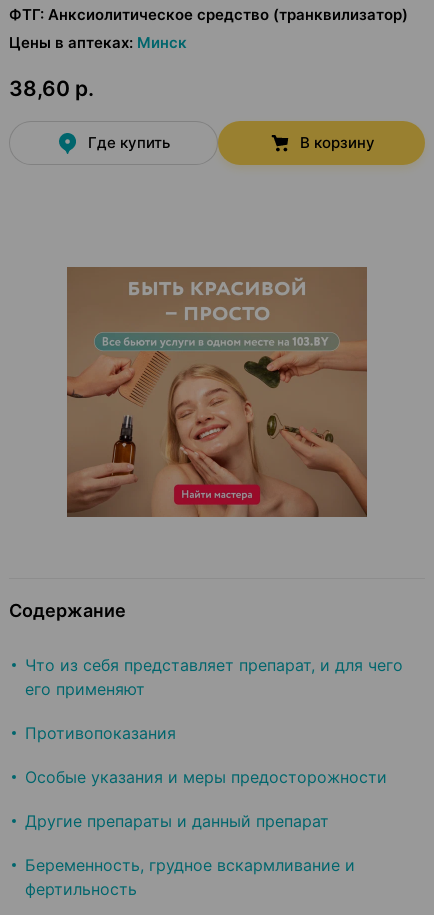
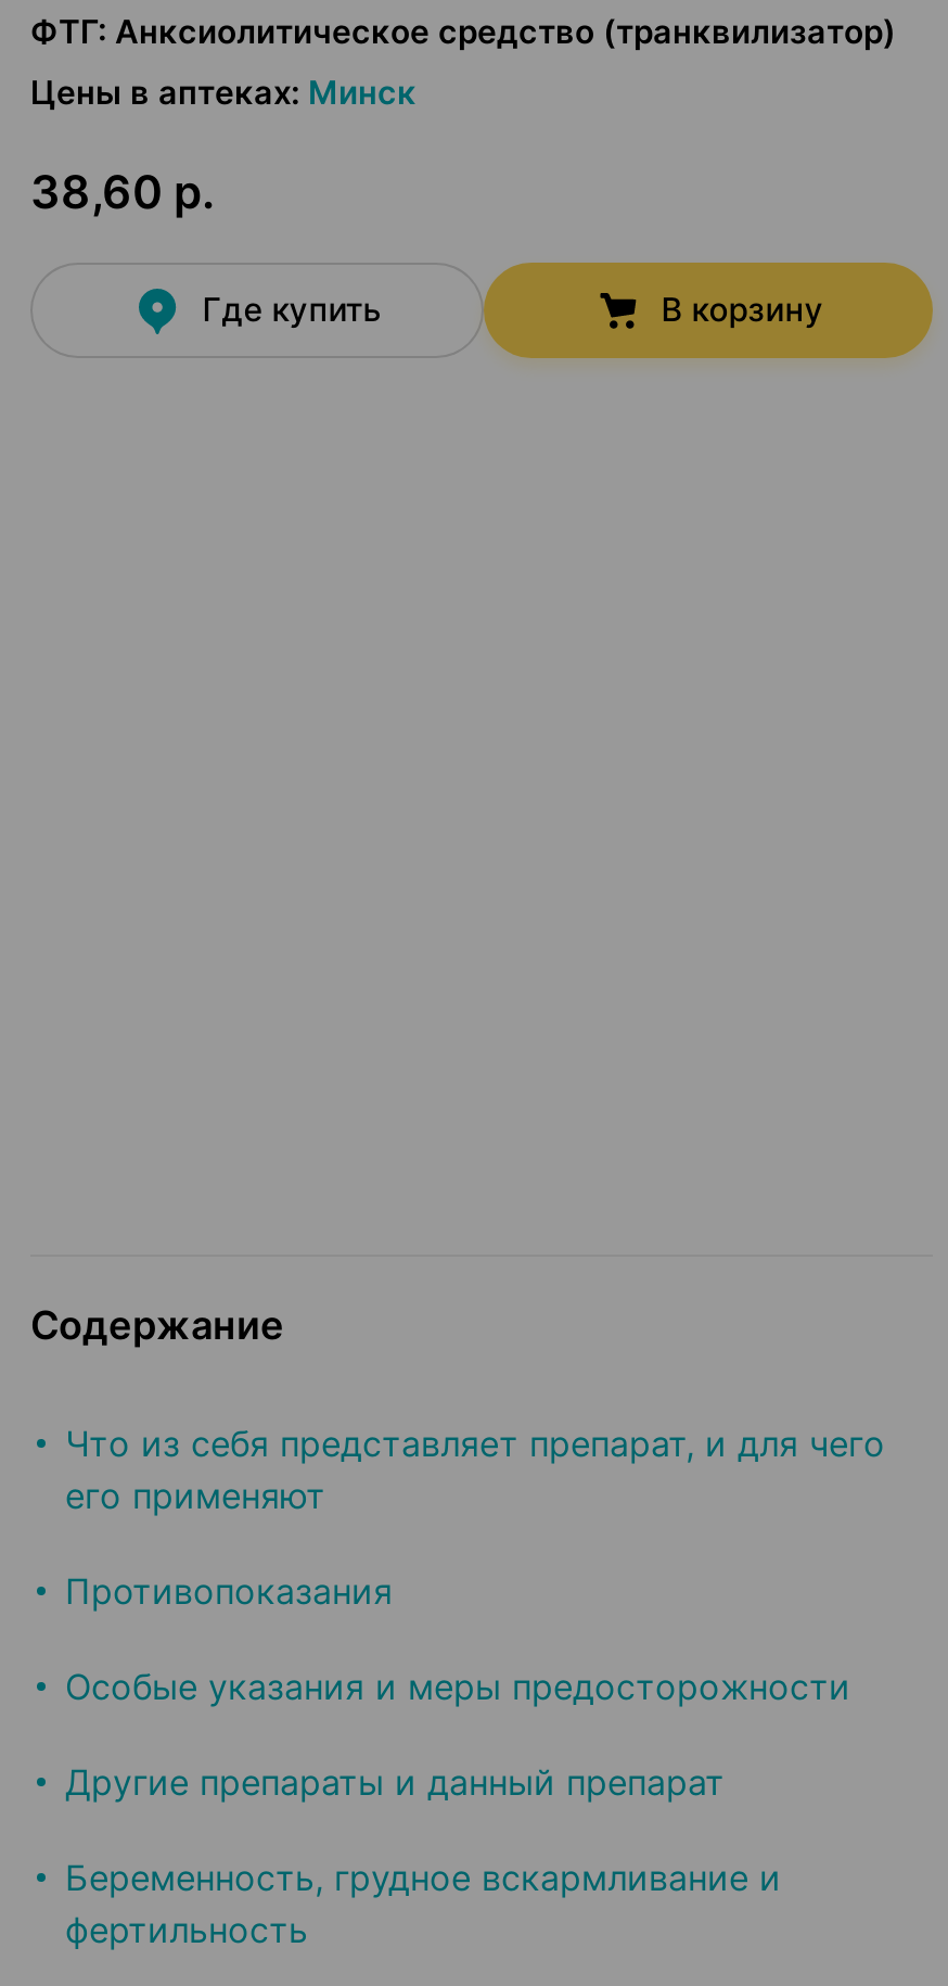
[66,266,368,518] [image] -> none

